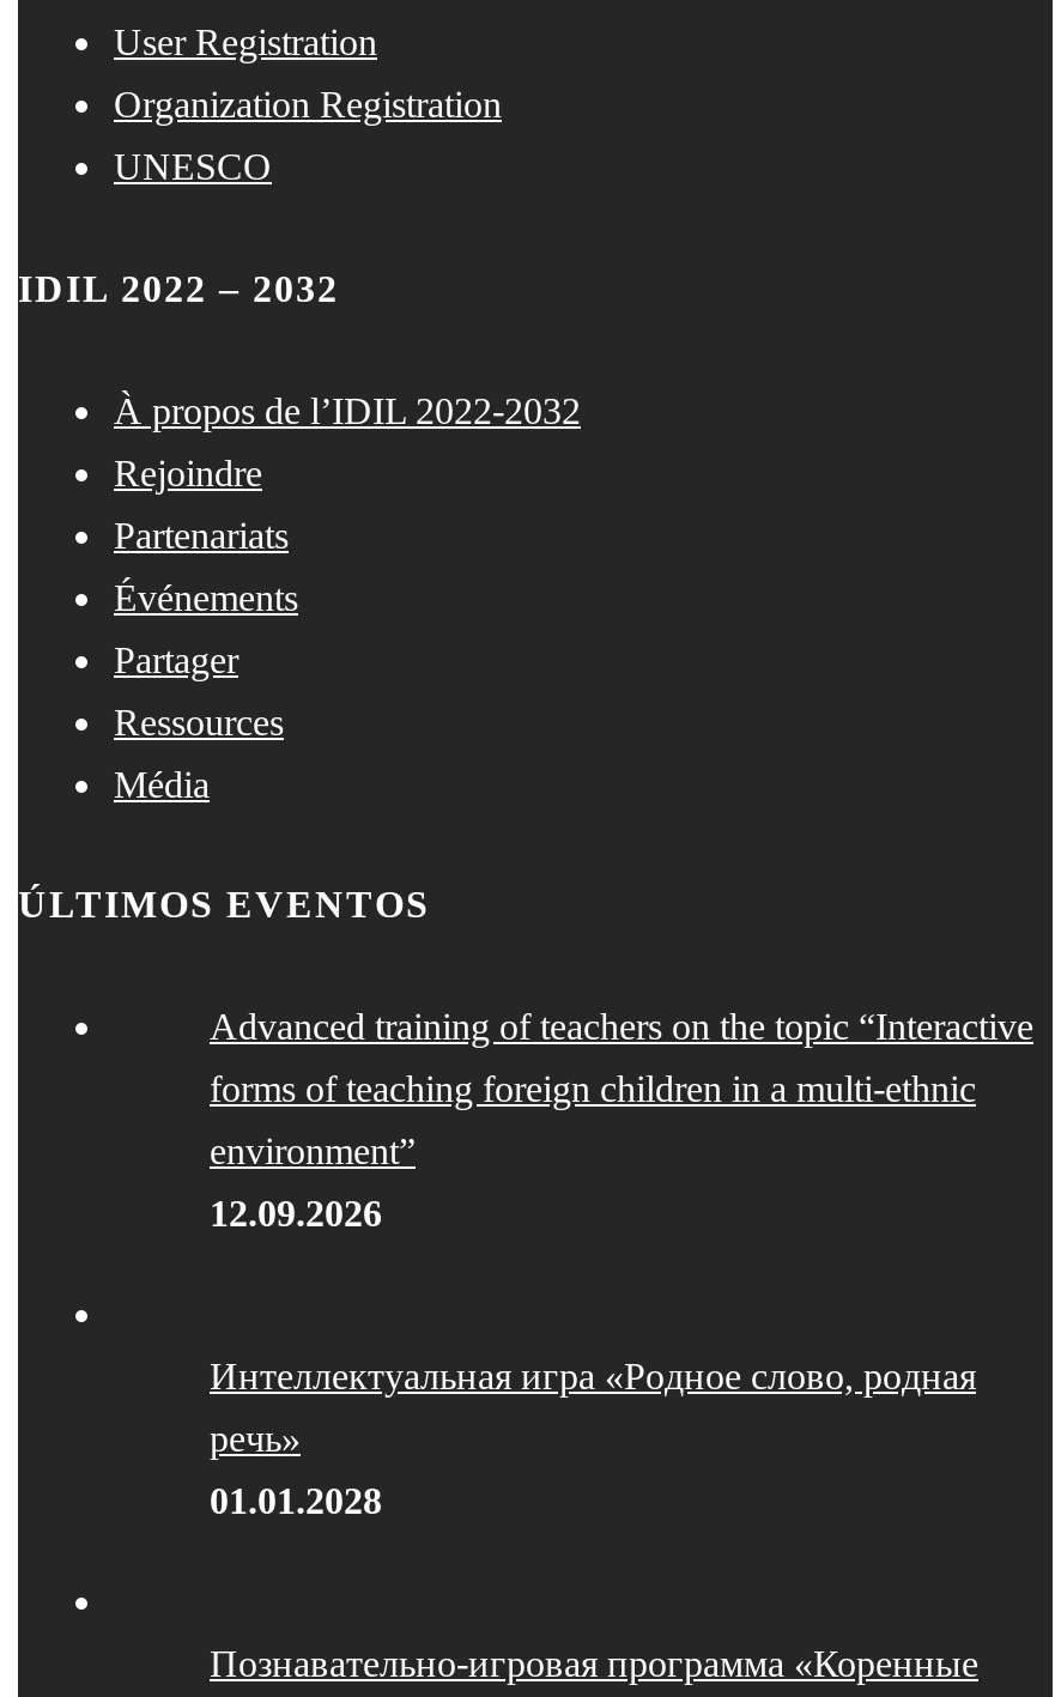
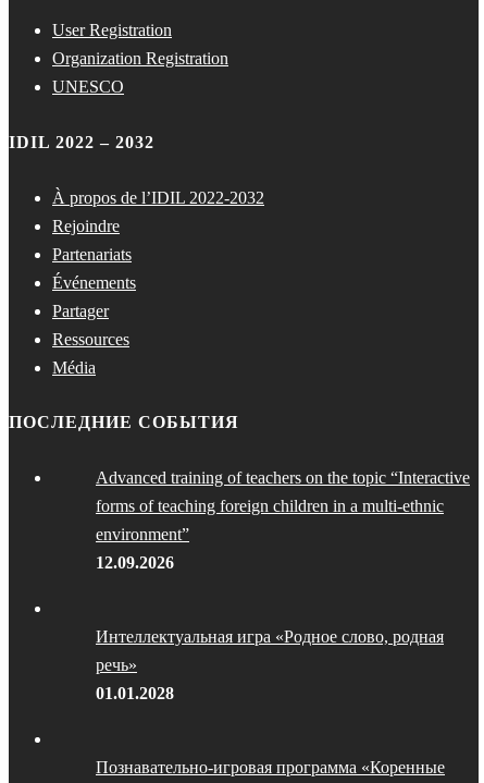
[18,885,430,926] ÚLTIMOS EVENTOS -> [9,413,239,432] ПОСЛЕДНИЕ СОБЫТИЯ

